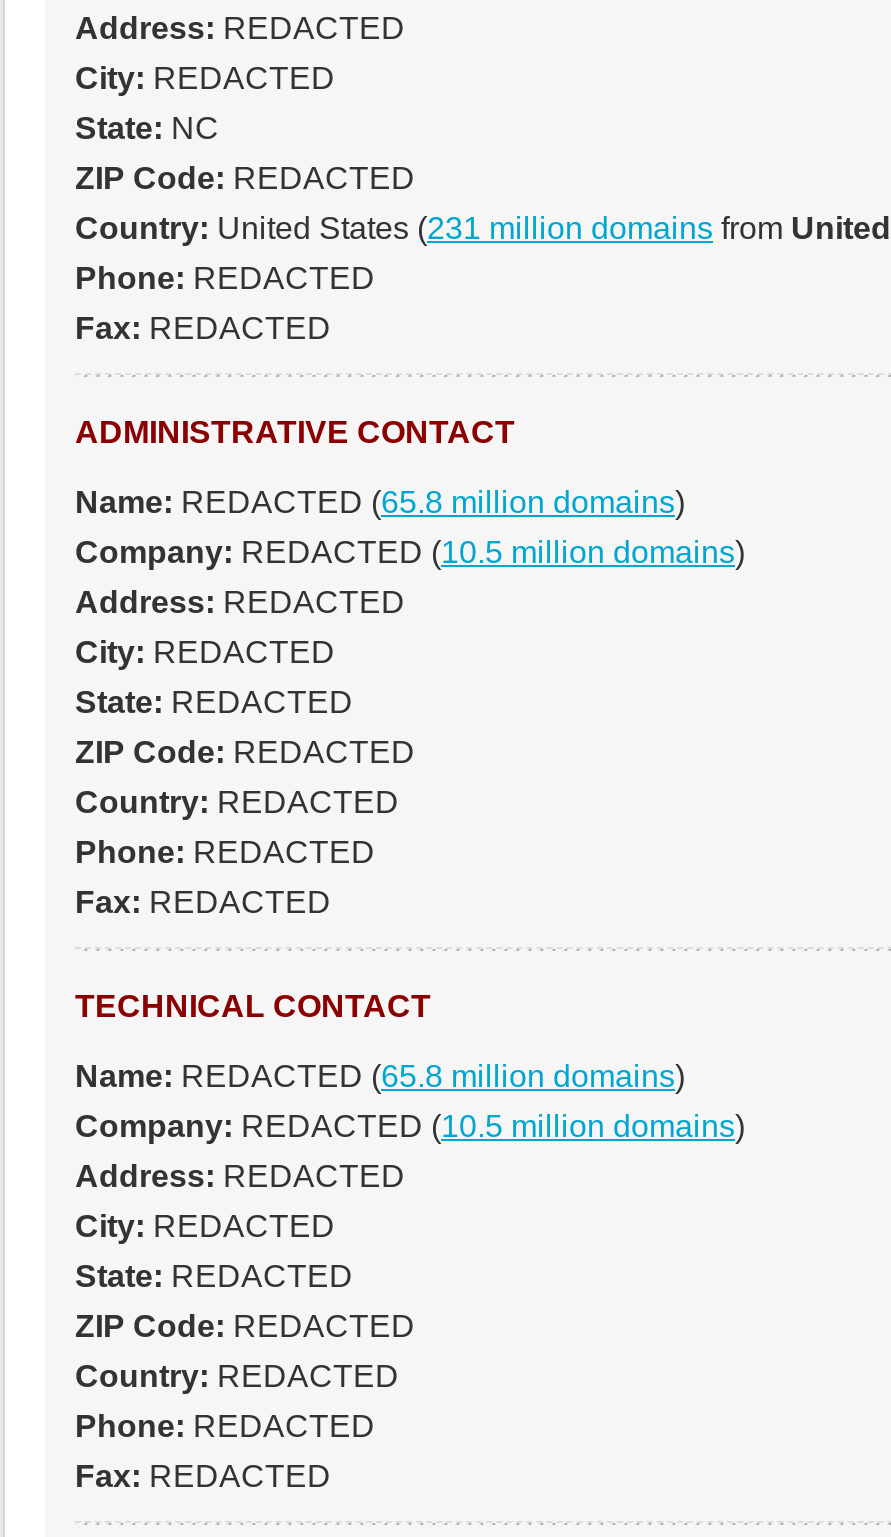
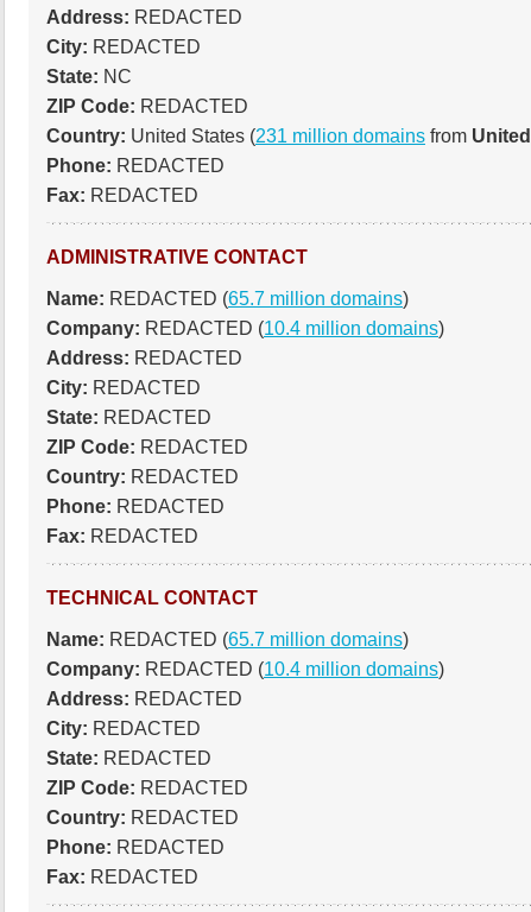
[75,483,685,519] Name: REDACTED (65.8 million domains) -> [46,287,409,309] Name: REDACTED (65.7 million domains)
[75,533,745,569] Company: REDACTED (10.5 million domains) -> [46,317,444,338] Company: REDACTED (10.4 million domains)
[75,1057,685,1093] Name: REDACTED (65.8 million domains) -> [46,628,409,650] Name: REDACTED (65.7 million domains)
[75,1107,745,1143] Company: REDACTED (10.5 million domains) -> [46,658,444,679] Company: REDACTED (10.4 million domains)

